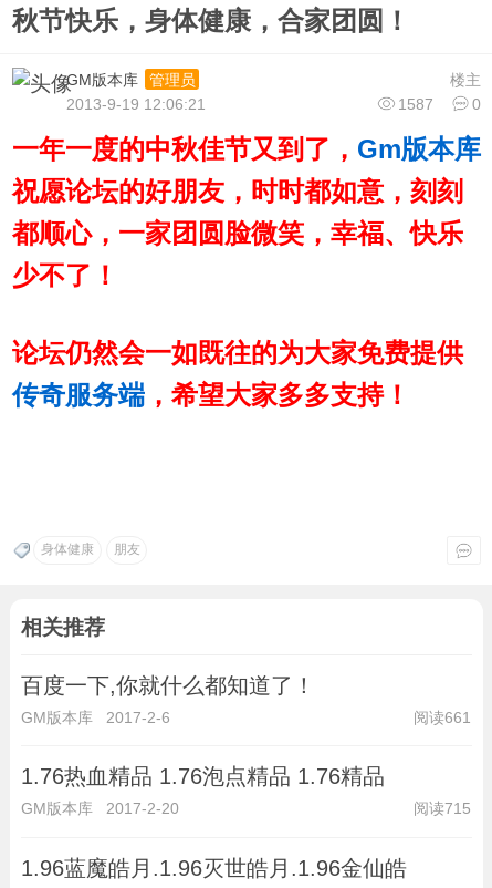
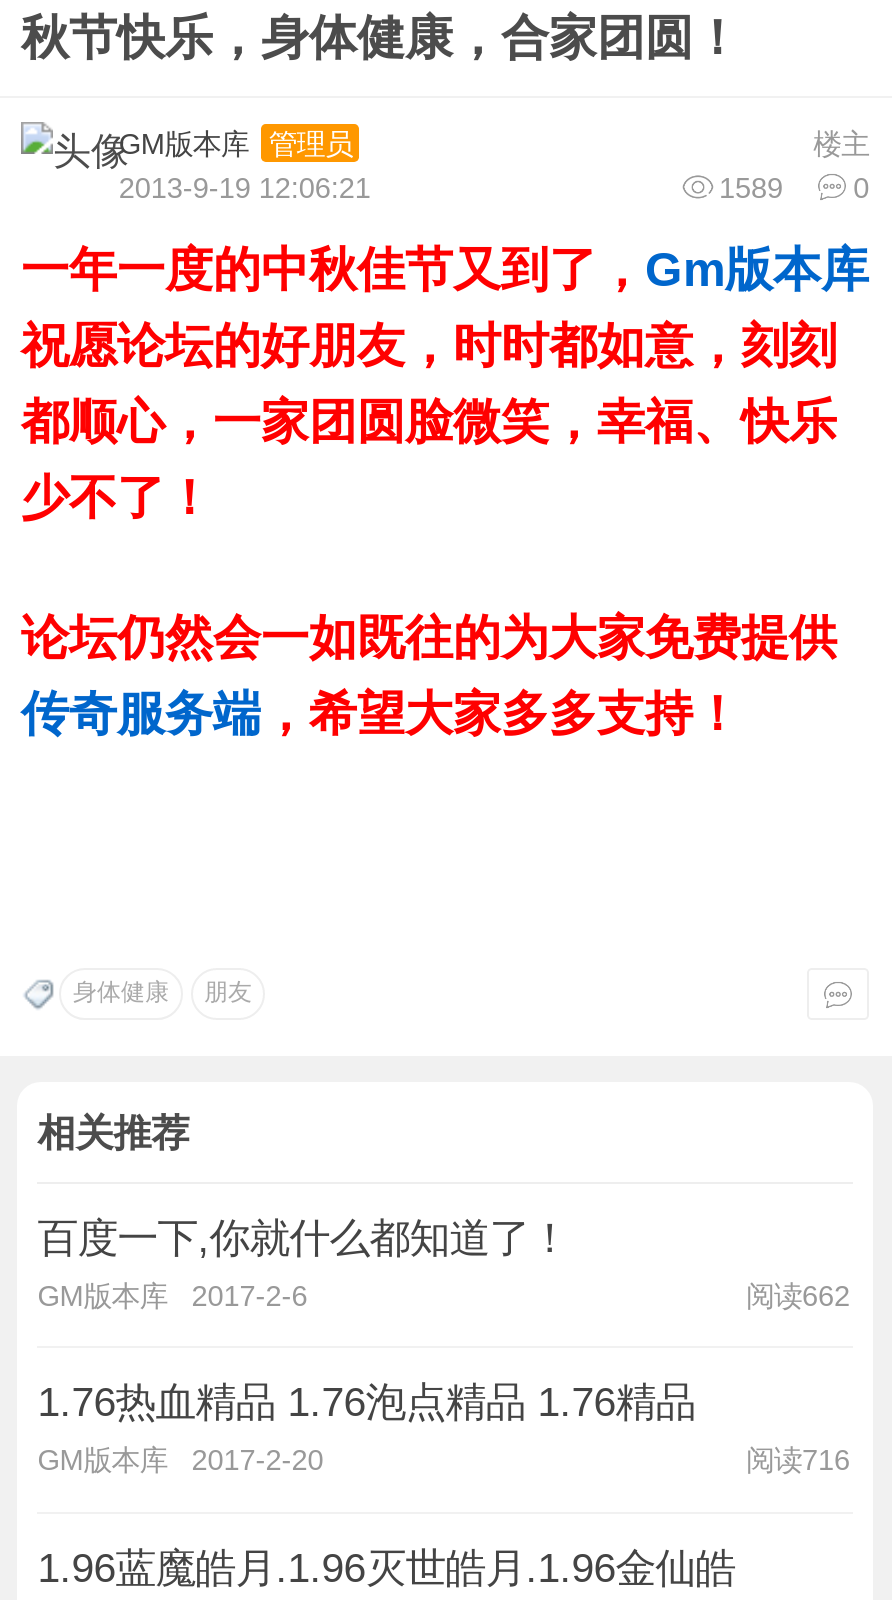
[398,95,481,112] 1587 0 -> [719,171,869,203] 1589 0
[413,709,470,727] 阅读661 -> [746,1280,850,1312] 阅读662
[413,800,470,818] 阅读715 -> [746,1445,850,1477] 阅读716

